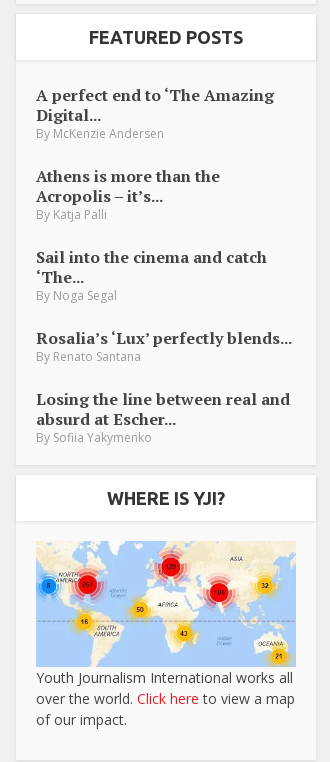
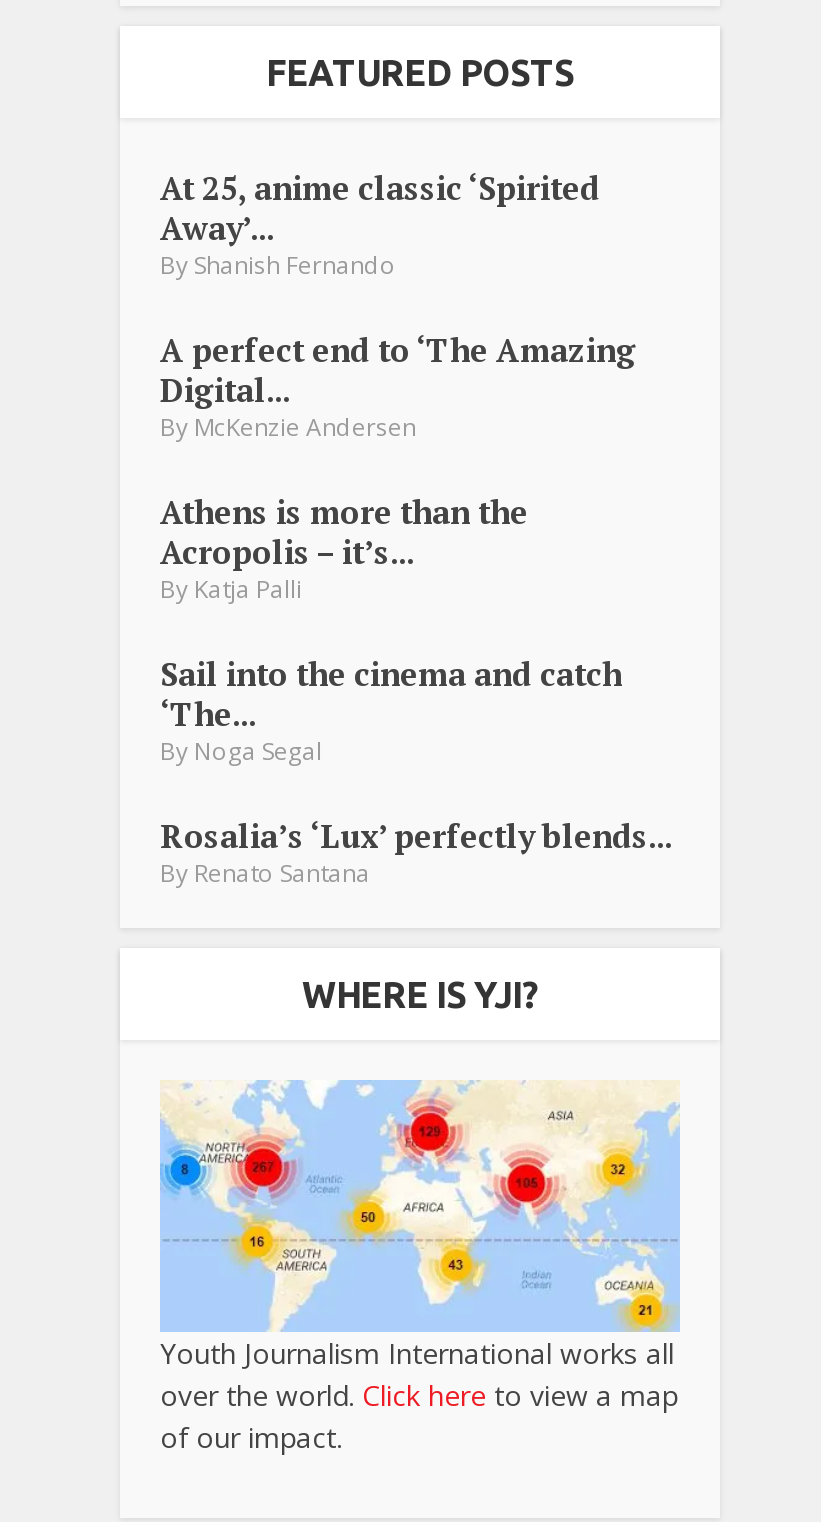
none -> [160,165,600,281] At 25, anime classic ‘Spirited | Away’... | By Shanish Fernando
moved [36,84,292,365] -> [160,327,672,889]: A perfect end to ‘The Amazing | Digital... | By McKenzie Andersen | ... | Rosalia’s ‘Lux’ perfectly blends... | By Renato Santana
[36,388,290,446] Losing the line between real and | absurd at Escher... | By Sofiia Yakymenko -> none

